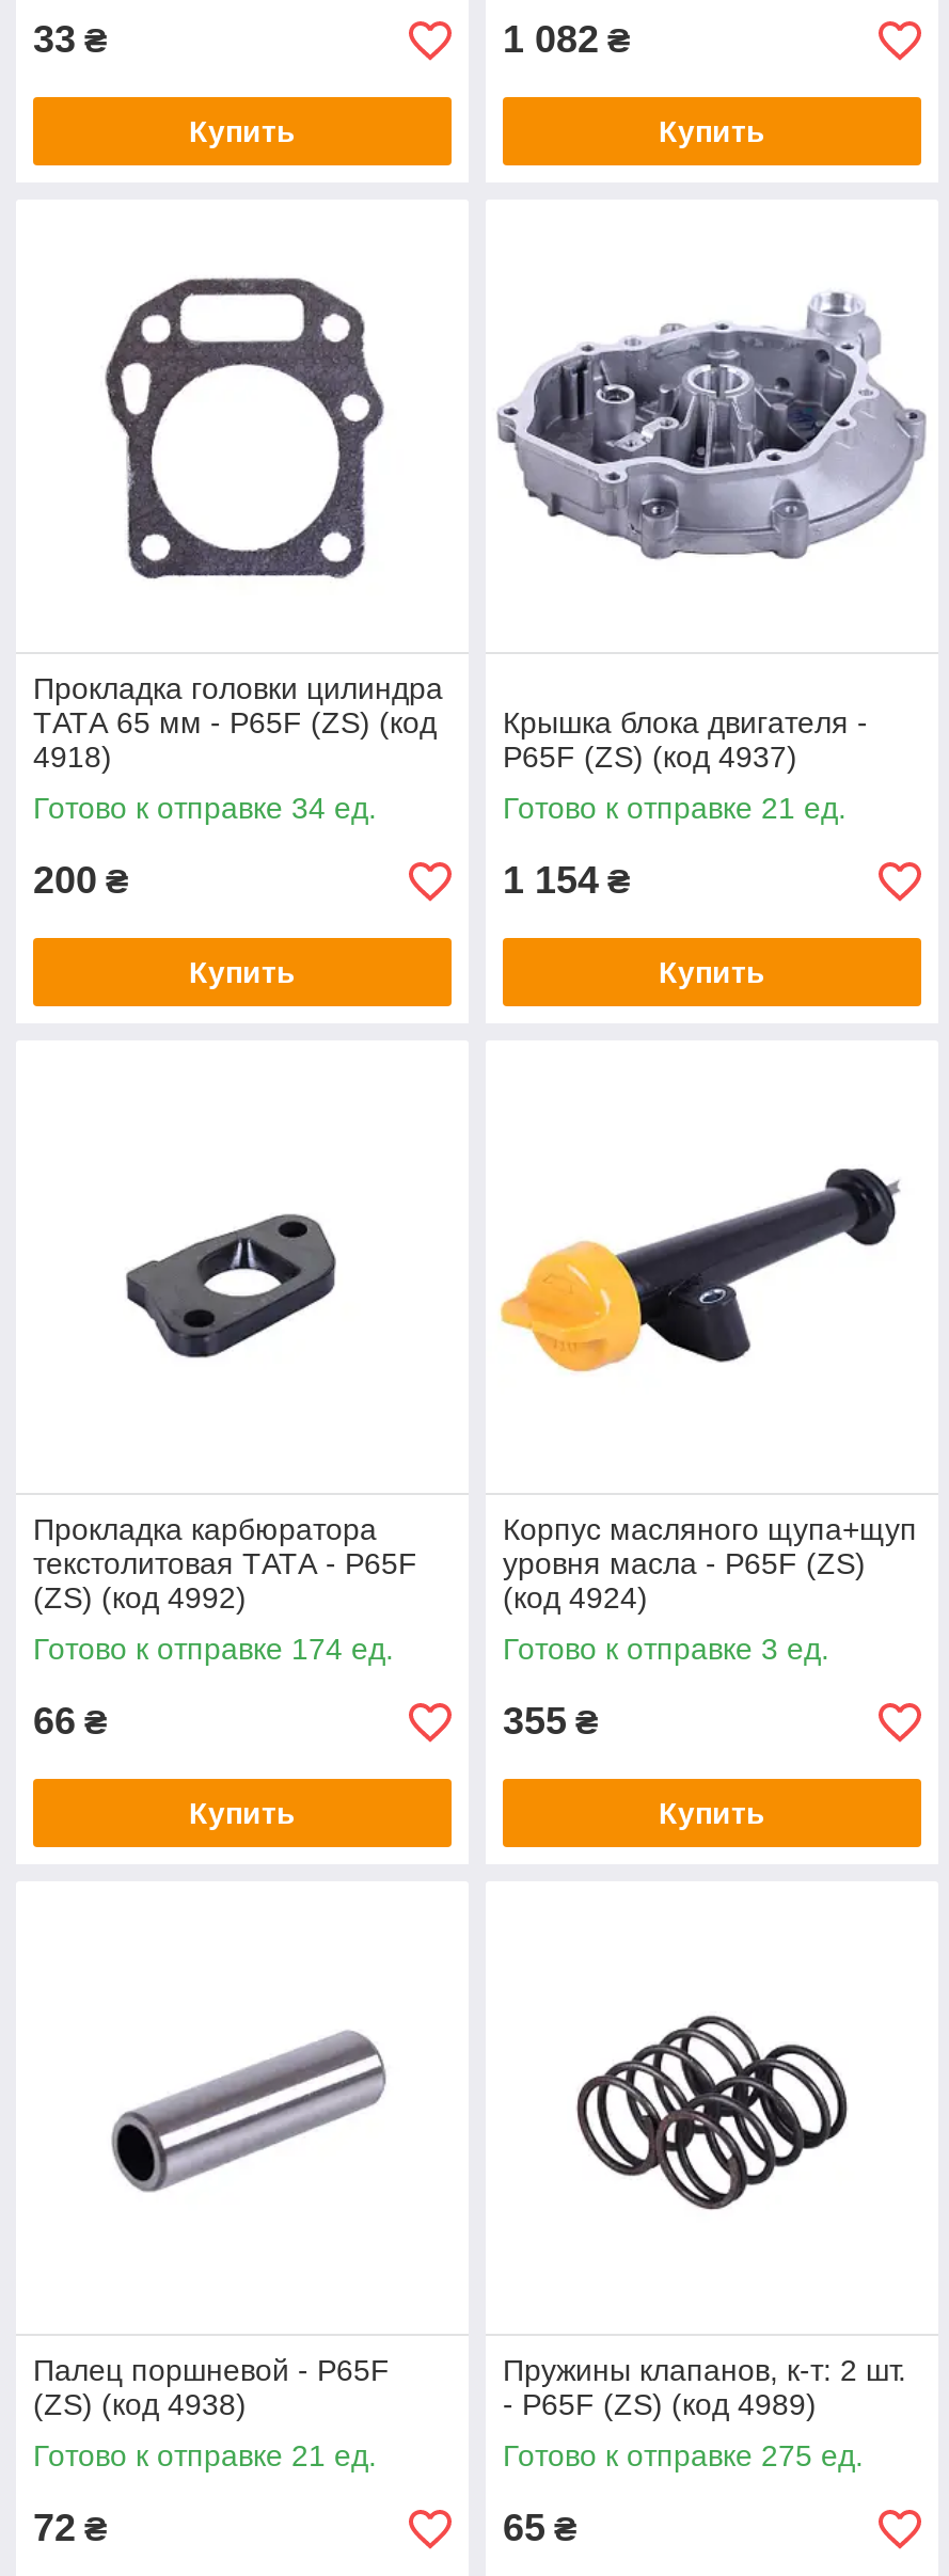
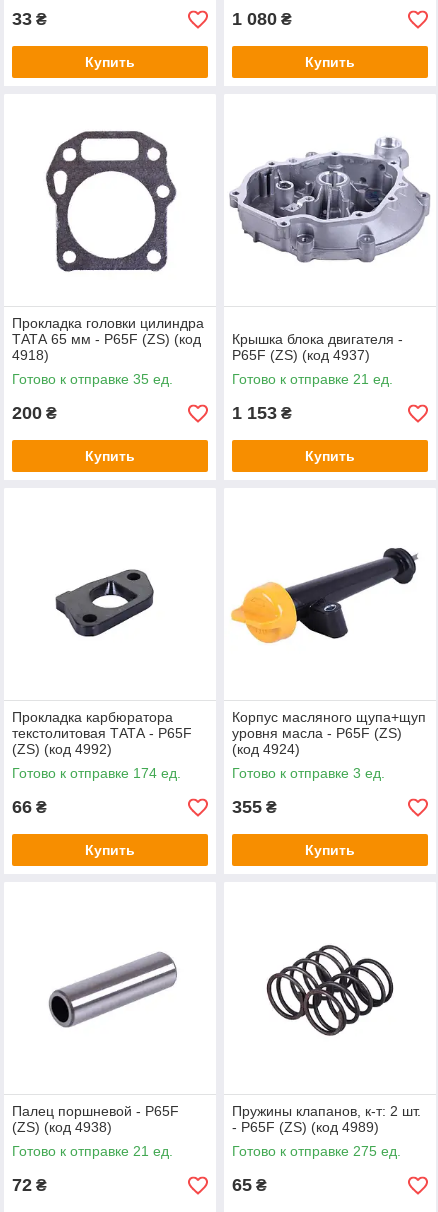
[503,18,631,61] 1 082 ₴ -> [232,9,292,29] 1 080 ₴
[33,791,377,825] Готово к отправке 34 ед. -> [12,371,173,387] Готово к отправке 35 ед.
[503,859,631,902] 1 154 ₴ -> [232,403,292,423] 1 153 ₴

